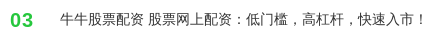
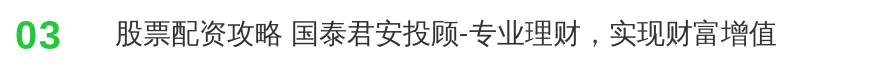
[60,9,428,28] 牛牛股票配资 股票网上配资：低门槛，高杠杆，快速入市！ -> [115,14,777,52] 股票配资攻略 国泰君安投顾-专业理财，实现财富增值

